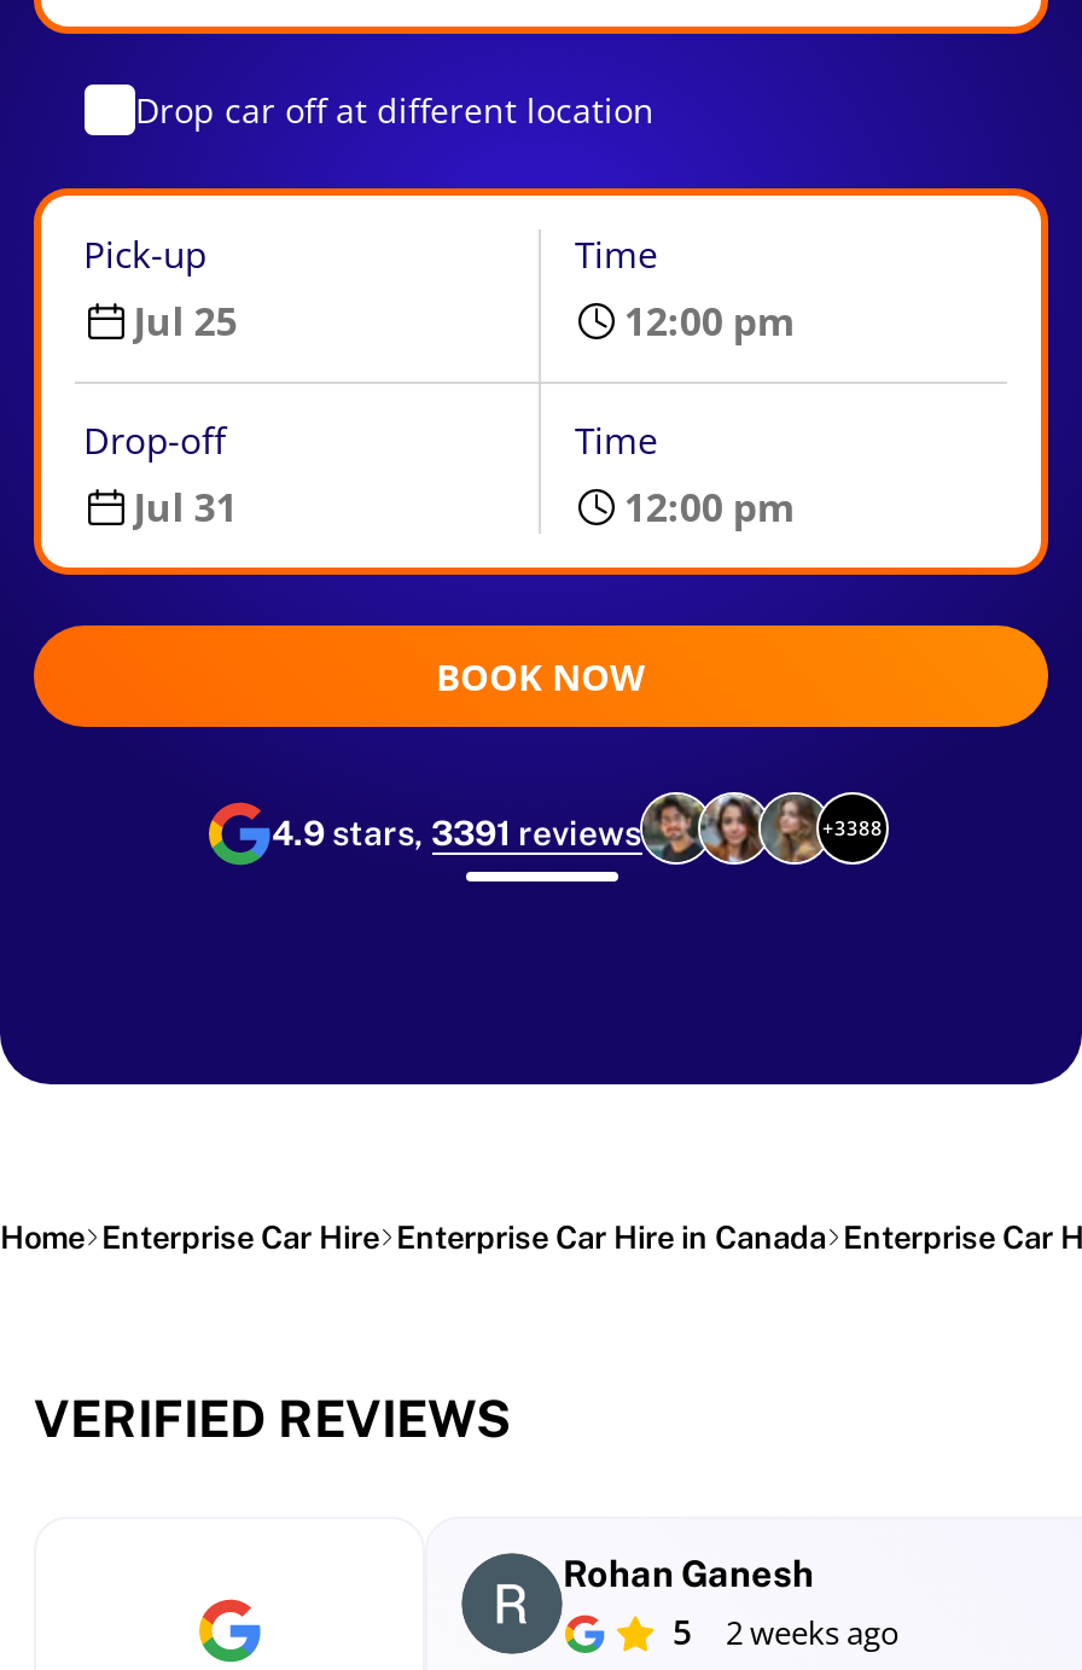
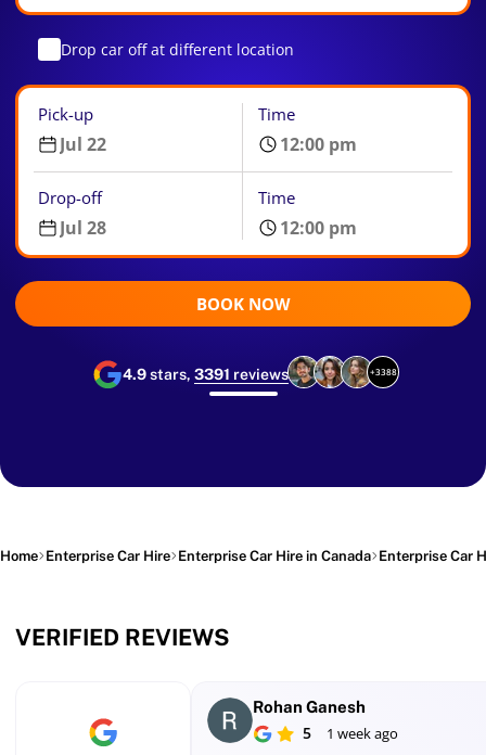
[673,1609,900,1655] 5 2 weeks ago -> [302,723,398,743] 5 1 week ago

